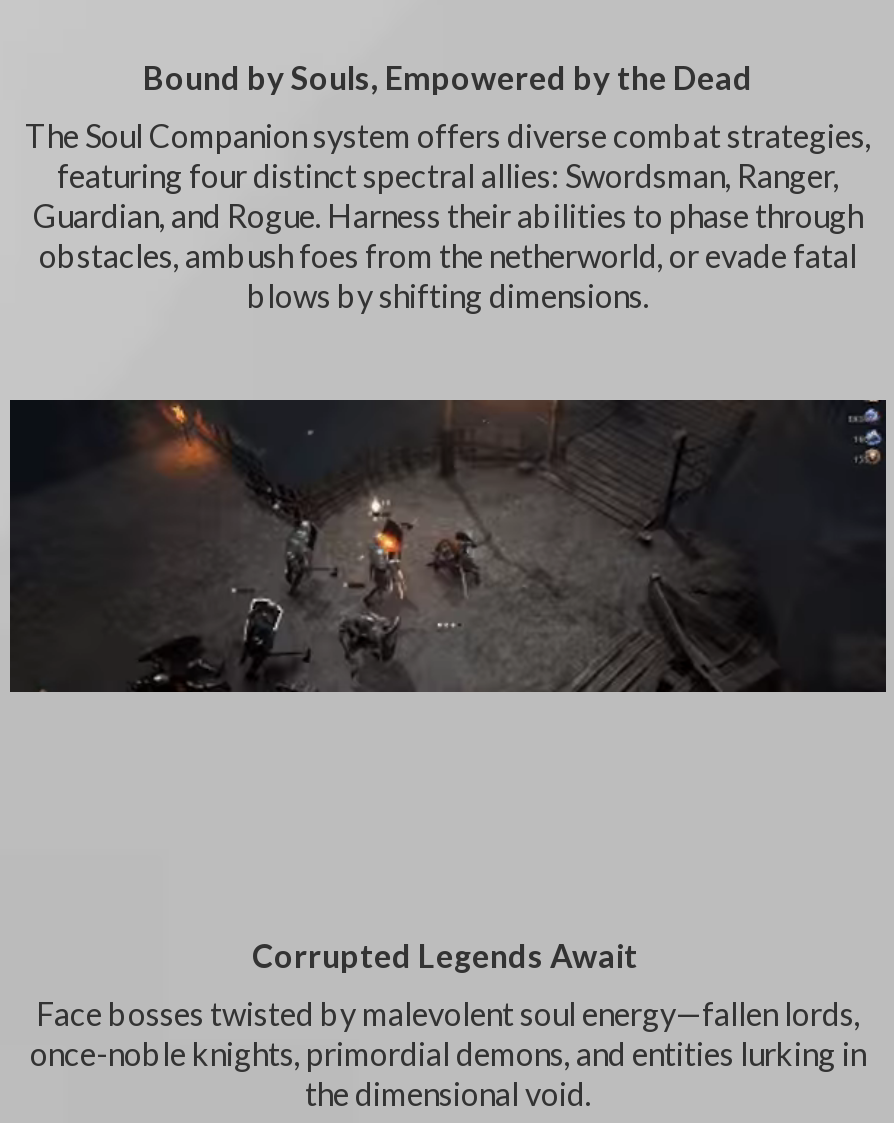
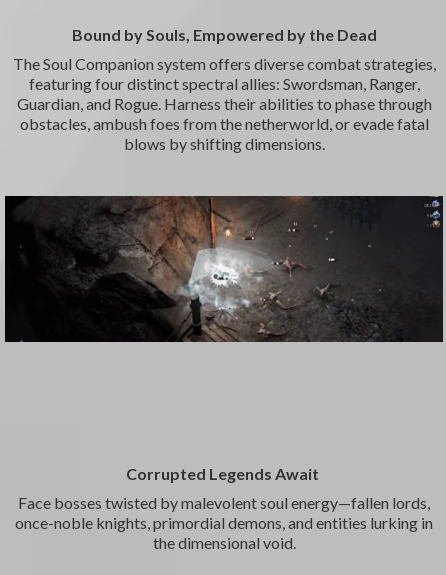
[10,400,770,694] [image] -> [7,196,388,342] [image]

